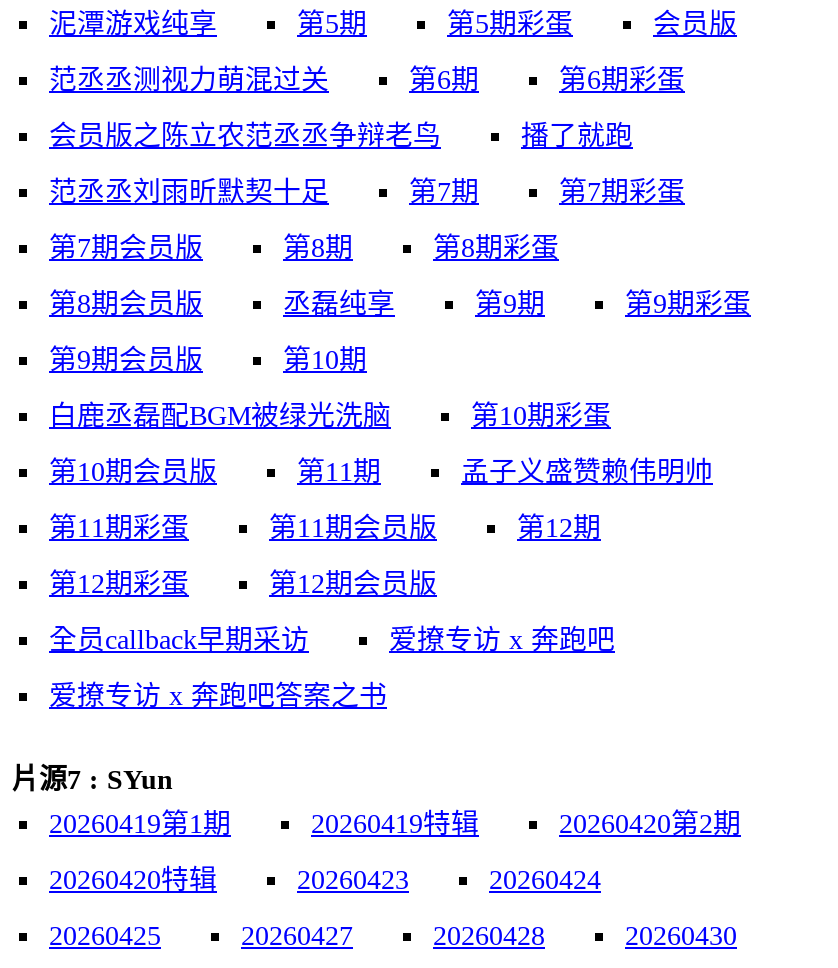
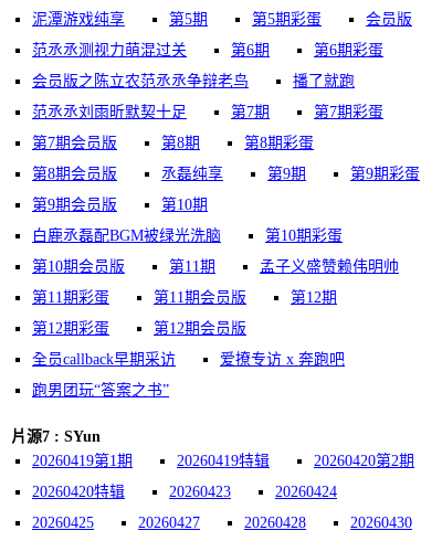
[49,681,387,711] 爱撩专访 x 奔跑吧答案之书 -> [32,382,169,399] 跑男团玩“答案之书”

